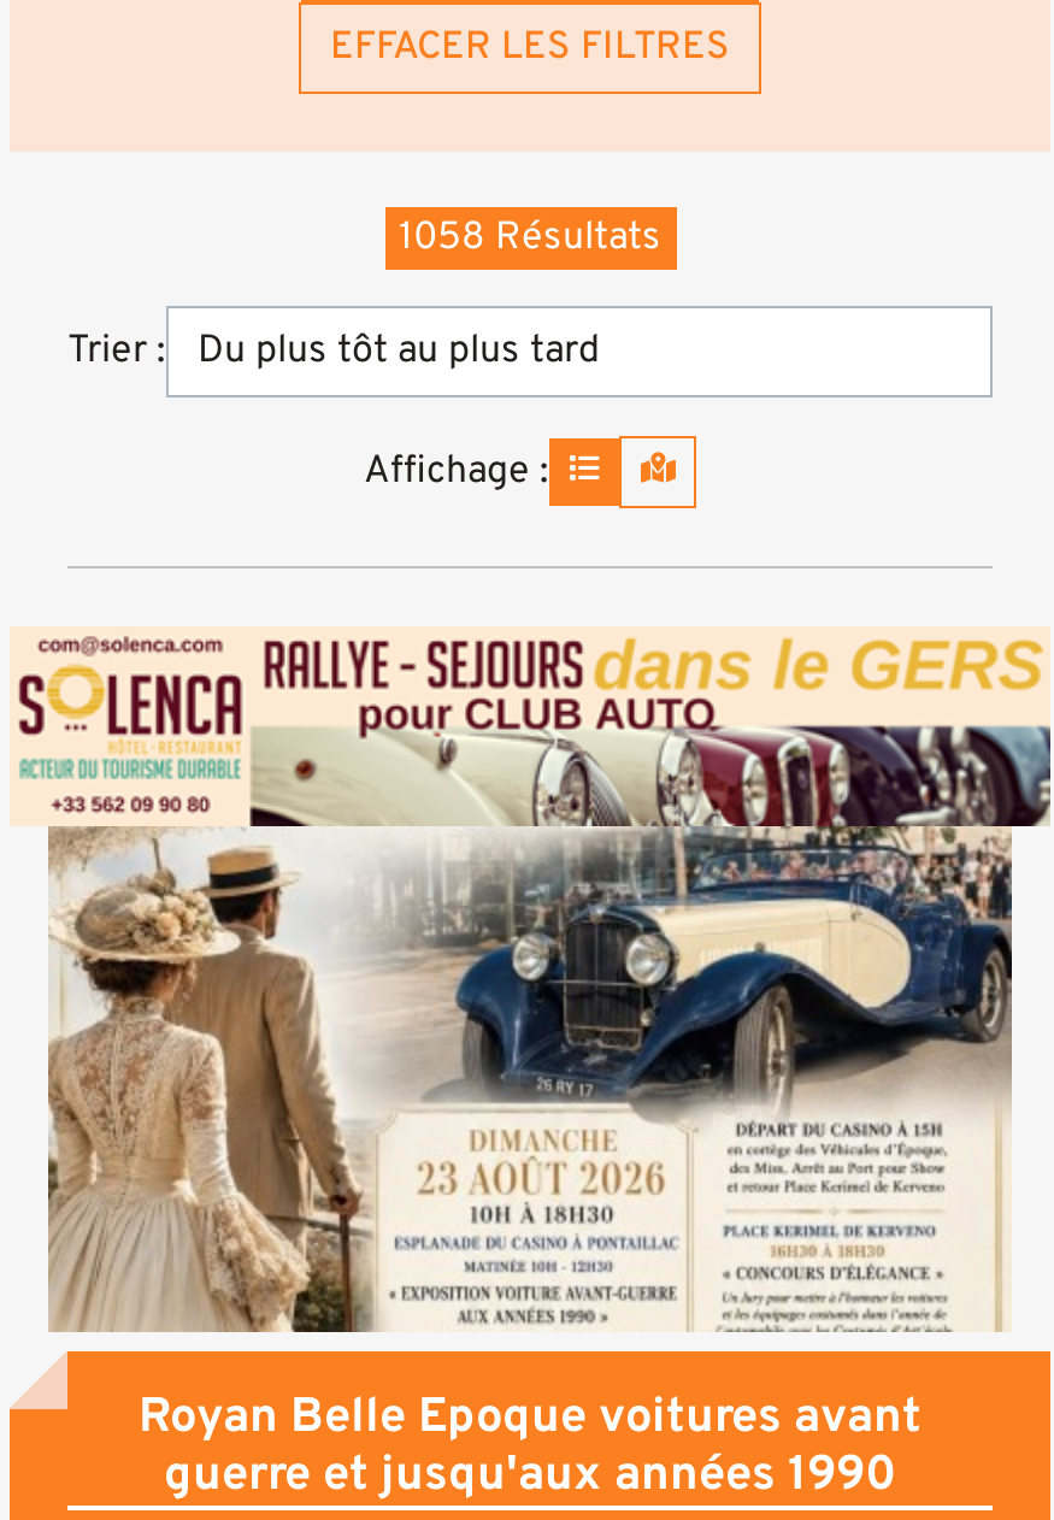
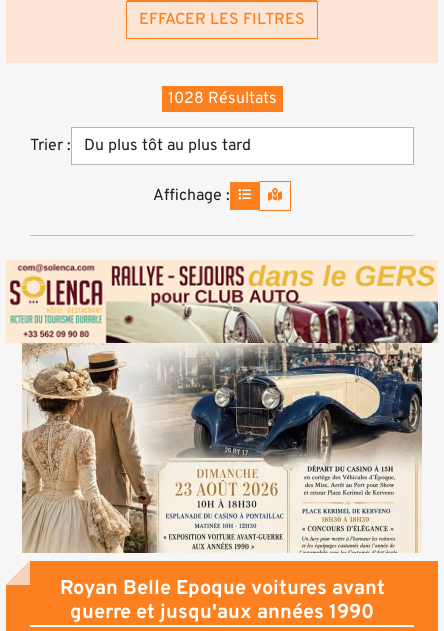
[399,214,661,262] 1058 Résultats -> [167,89,276,109] 1028 Résultats

